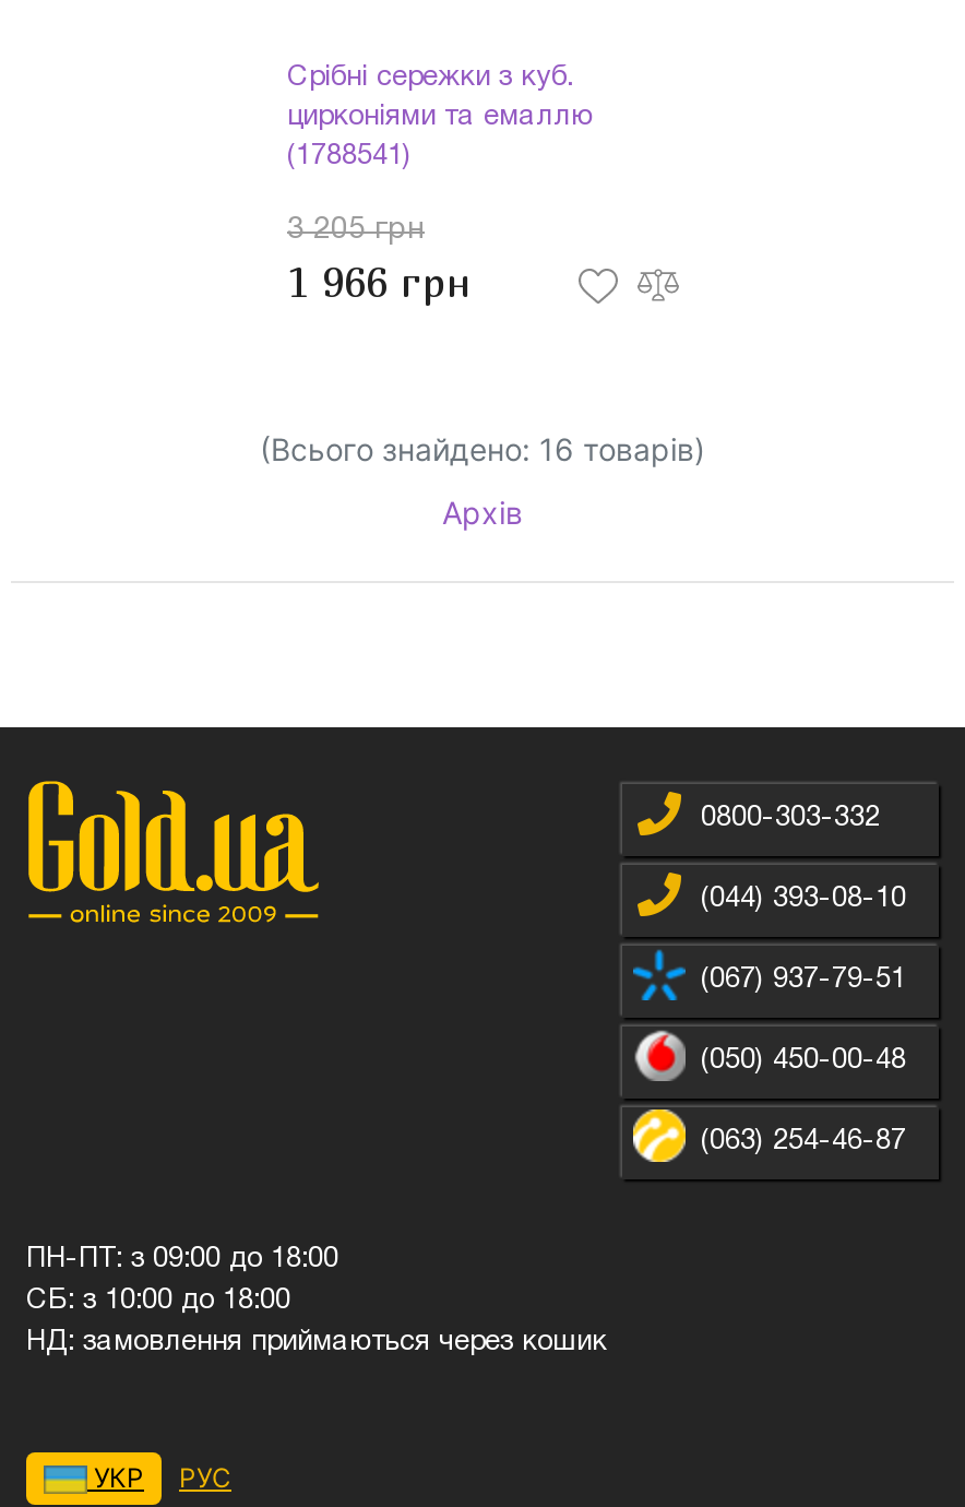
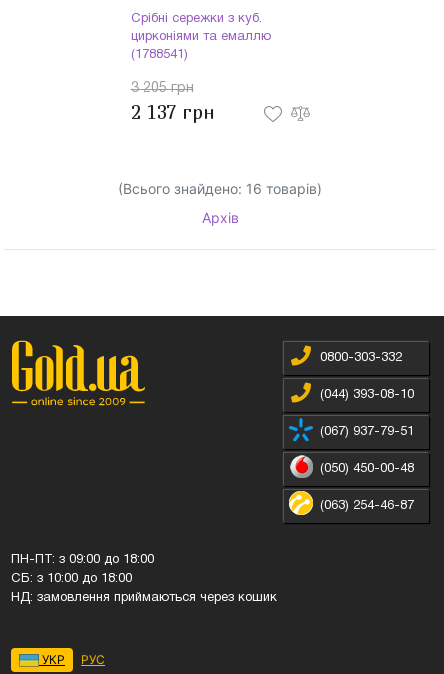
[287,258,473,306] 1 966 грн -> [130,101,214,123] 2 137 грн

